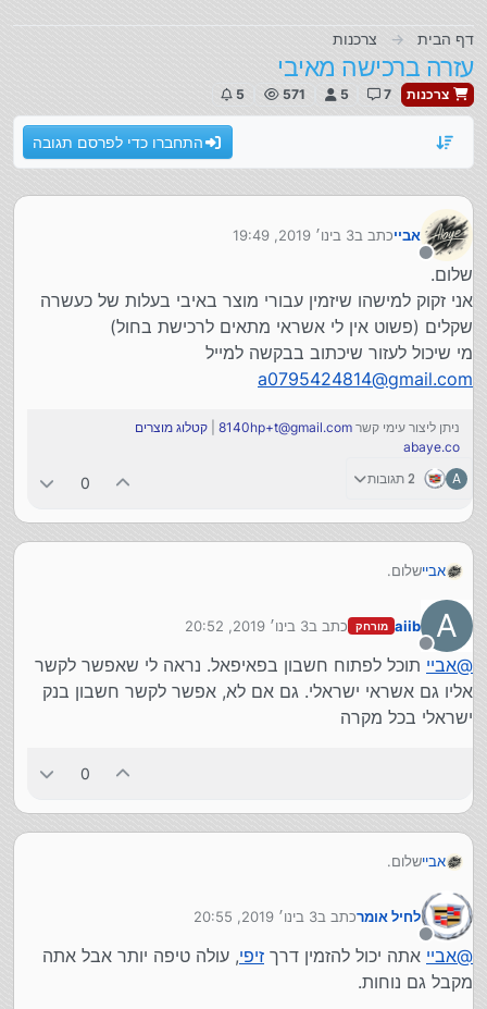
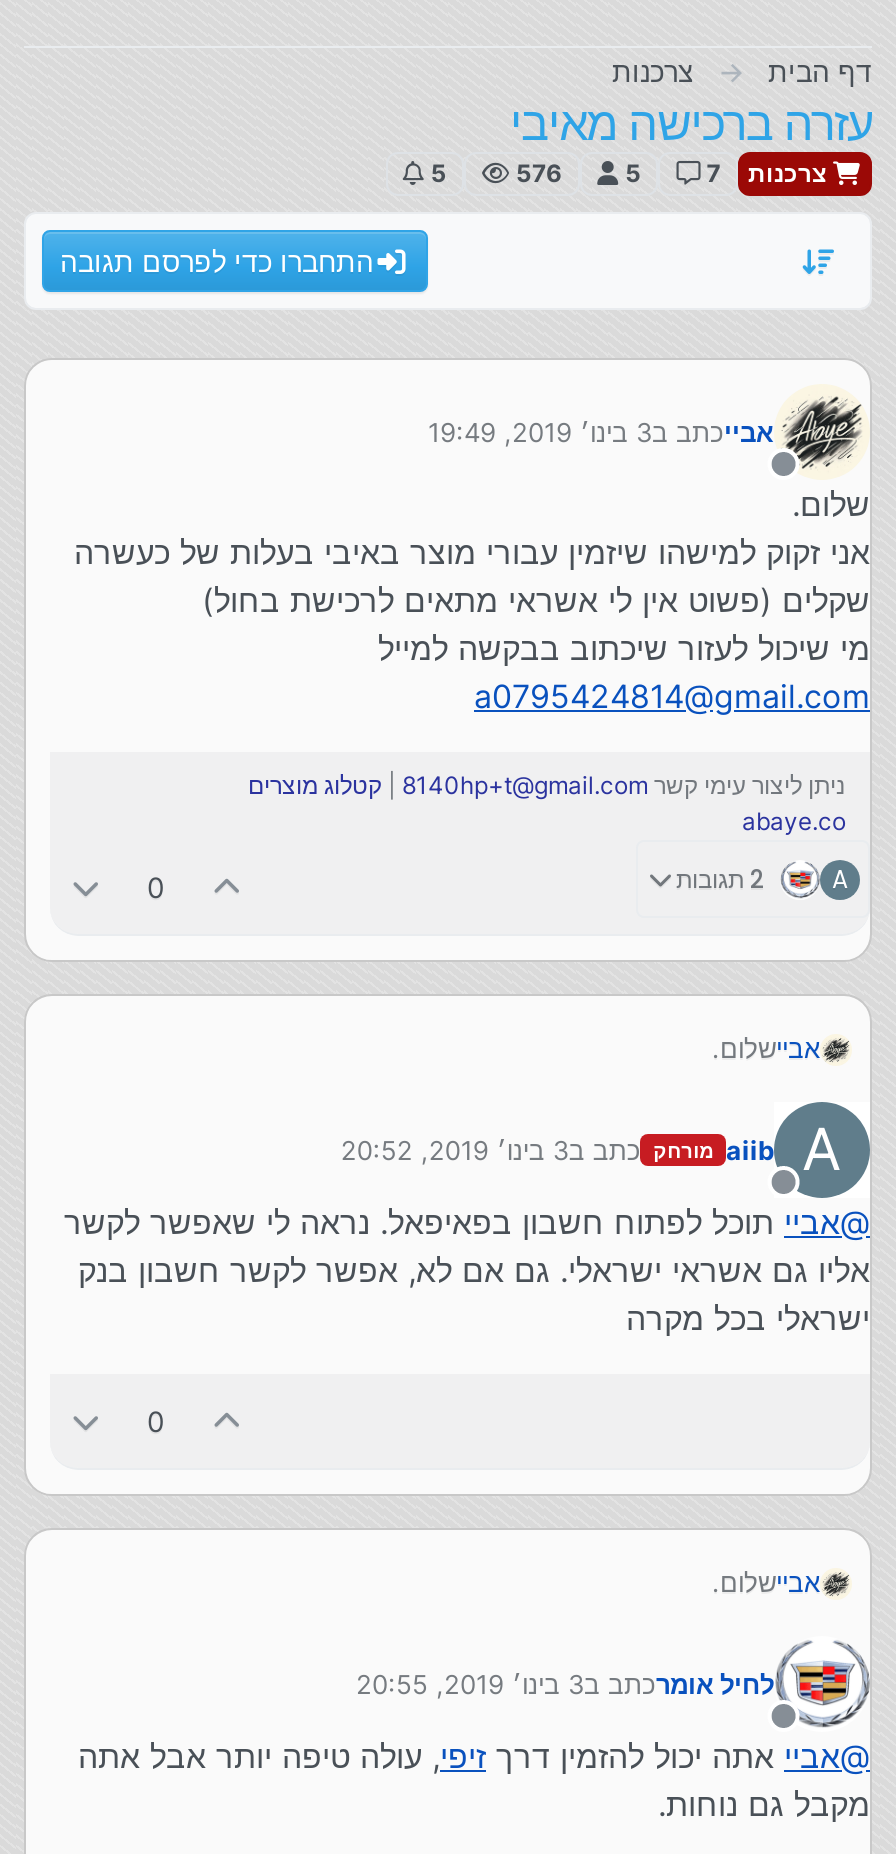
[283,86,305,103] 571 -> [516,158,562,188] 576

